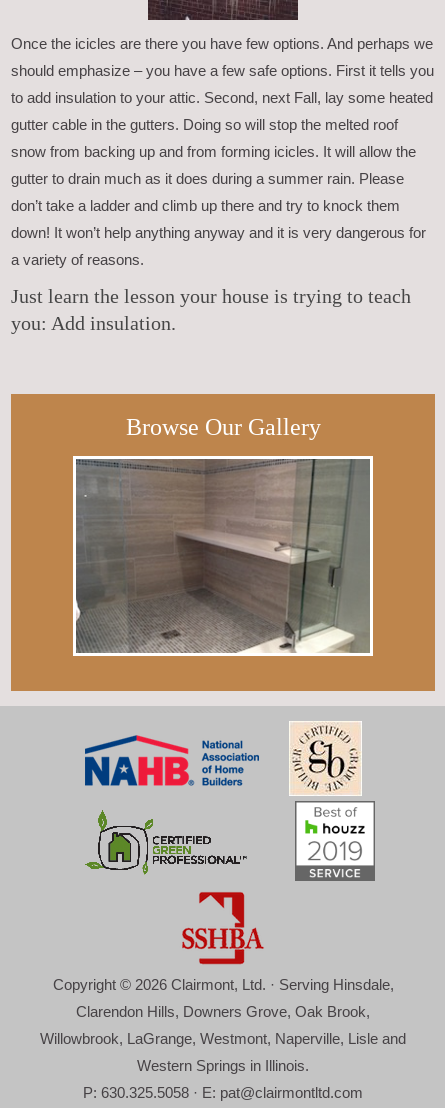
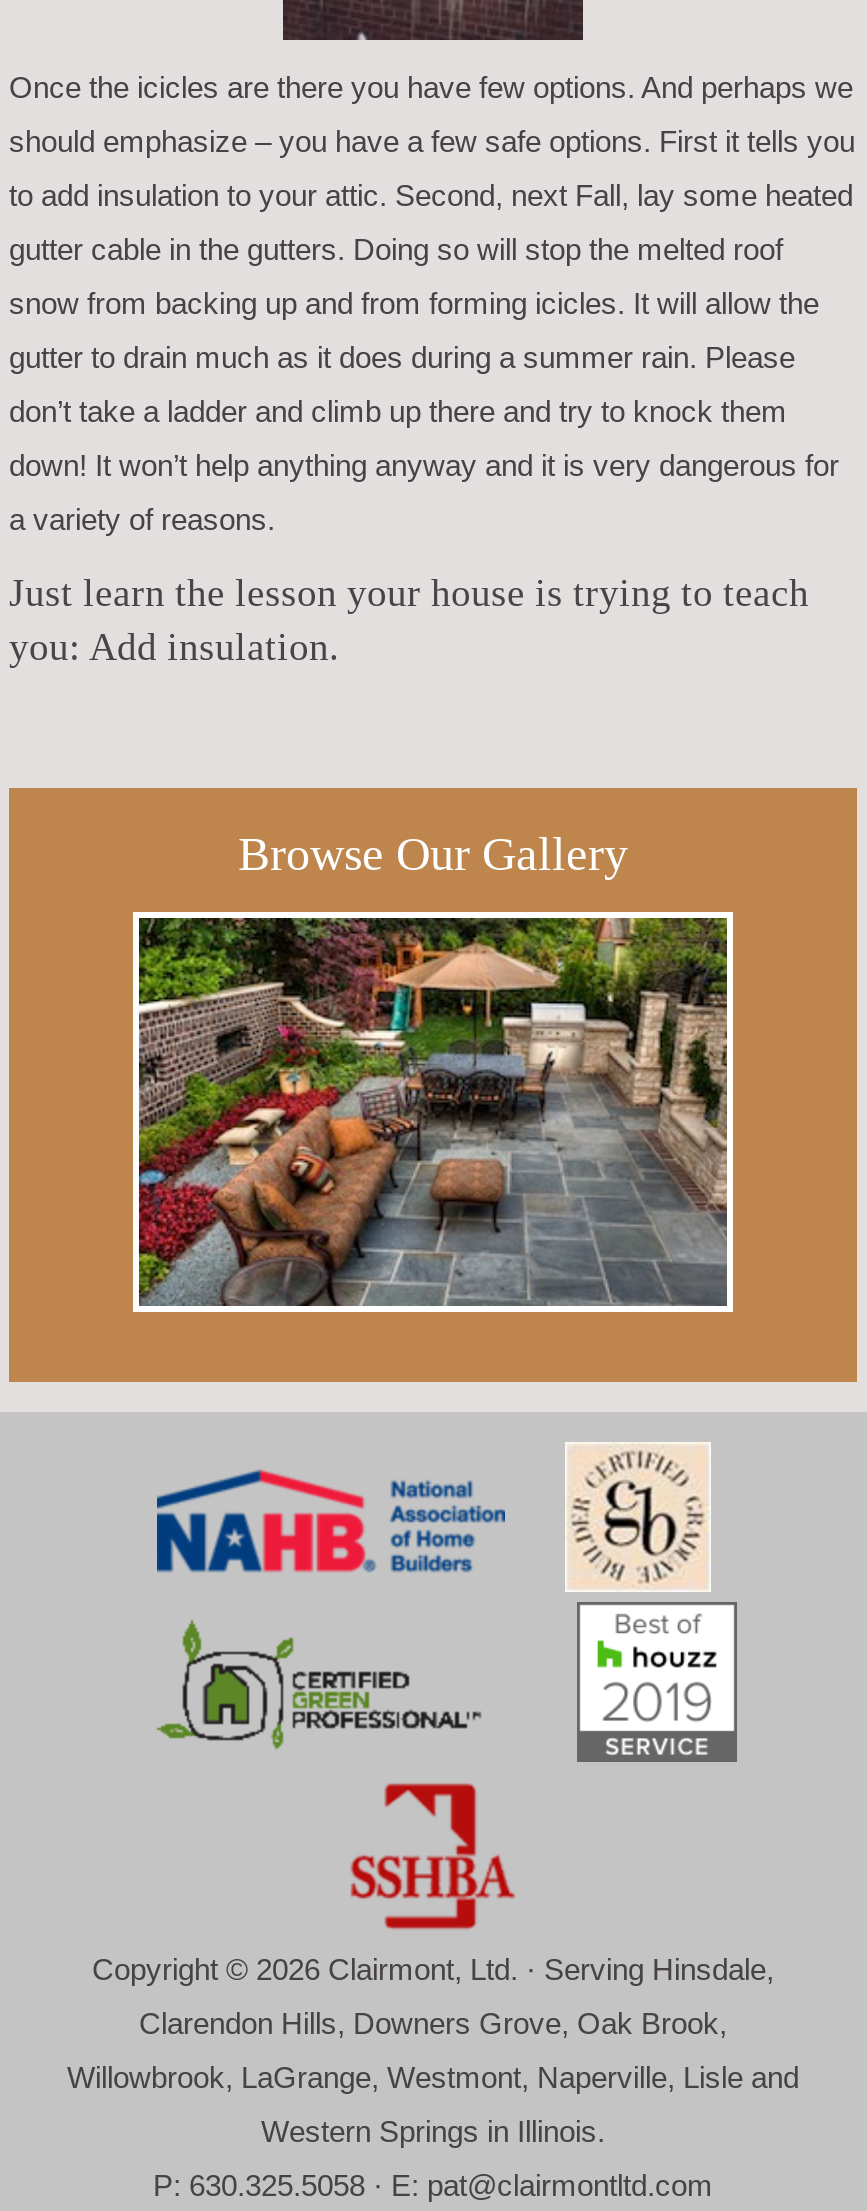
[75,458,371,653] [image] -> [137,916,729,1308] [image]

